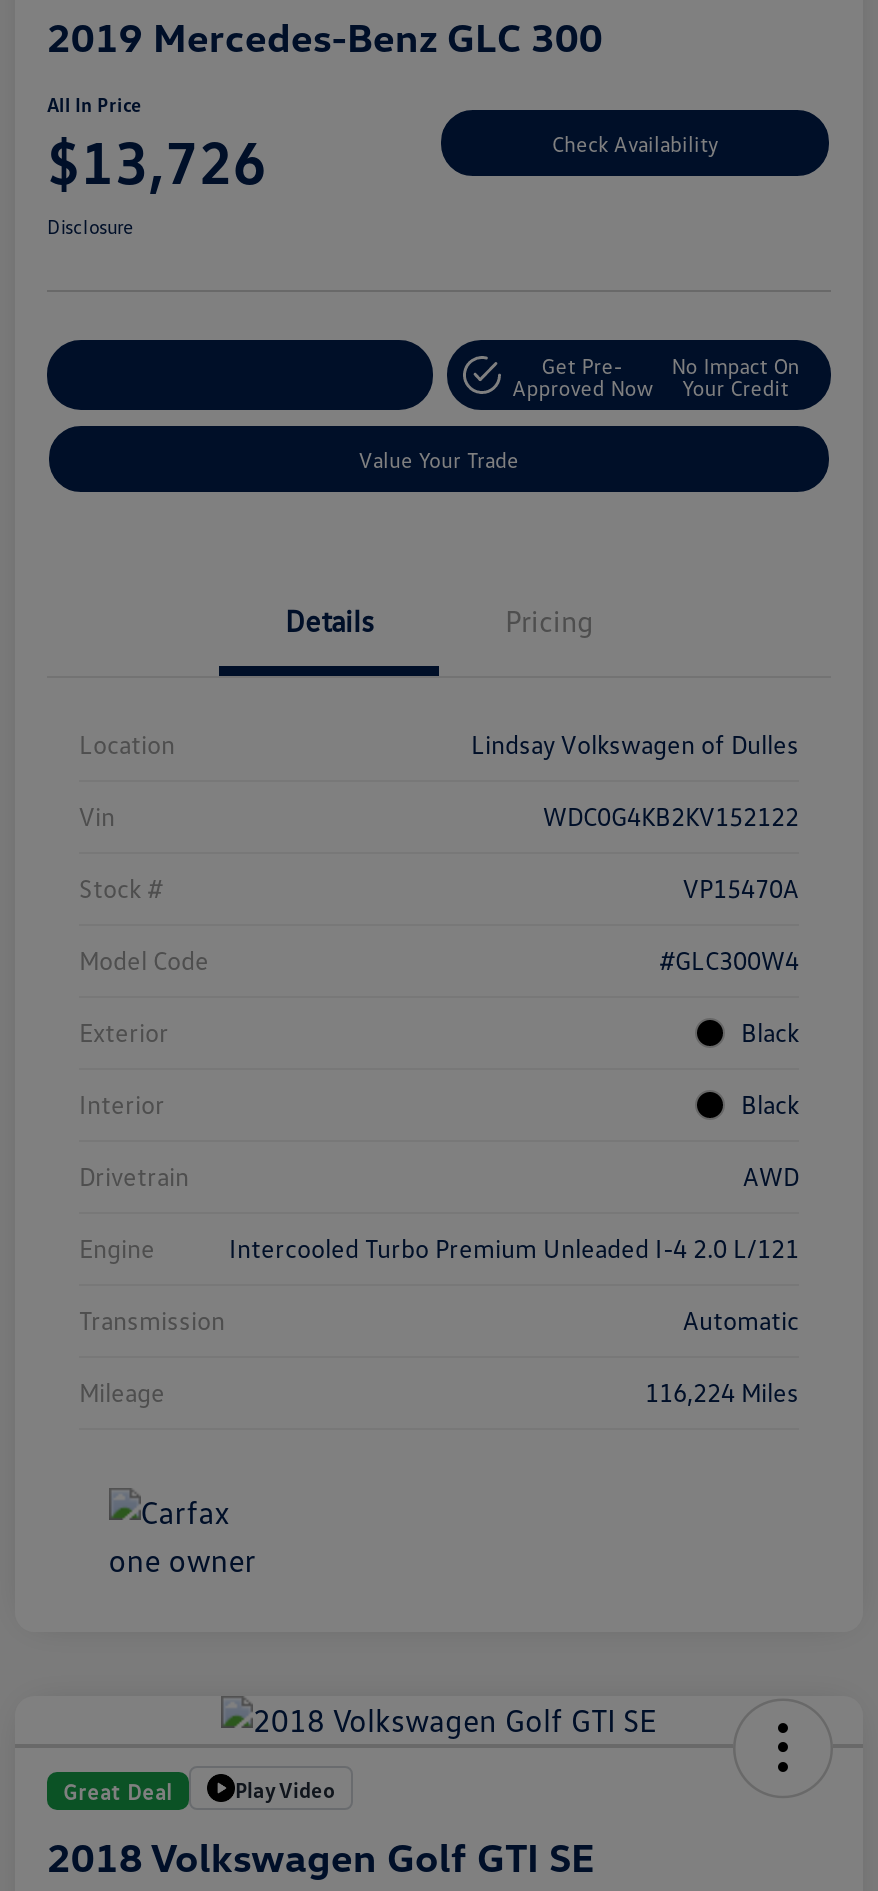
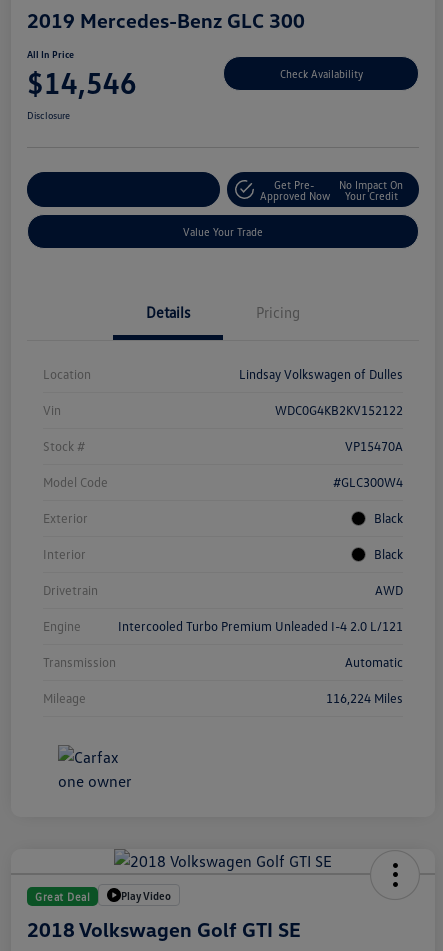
[47,124,267,198] $13,726 -> [27,64,137,101] $14,546

